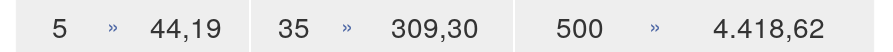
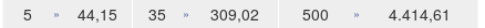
[150,6,222,46] 44,19 -> [77,3,117,25] 44,15
[391,6,479,46] 309,30 -> [210,3,259,25] 309,02
[713,6,825,46] 4.418,62 -> [389,3,451,25] 4.414,61

